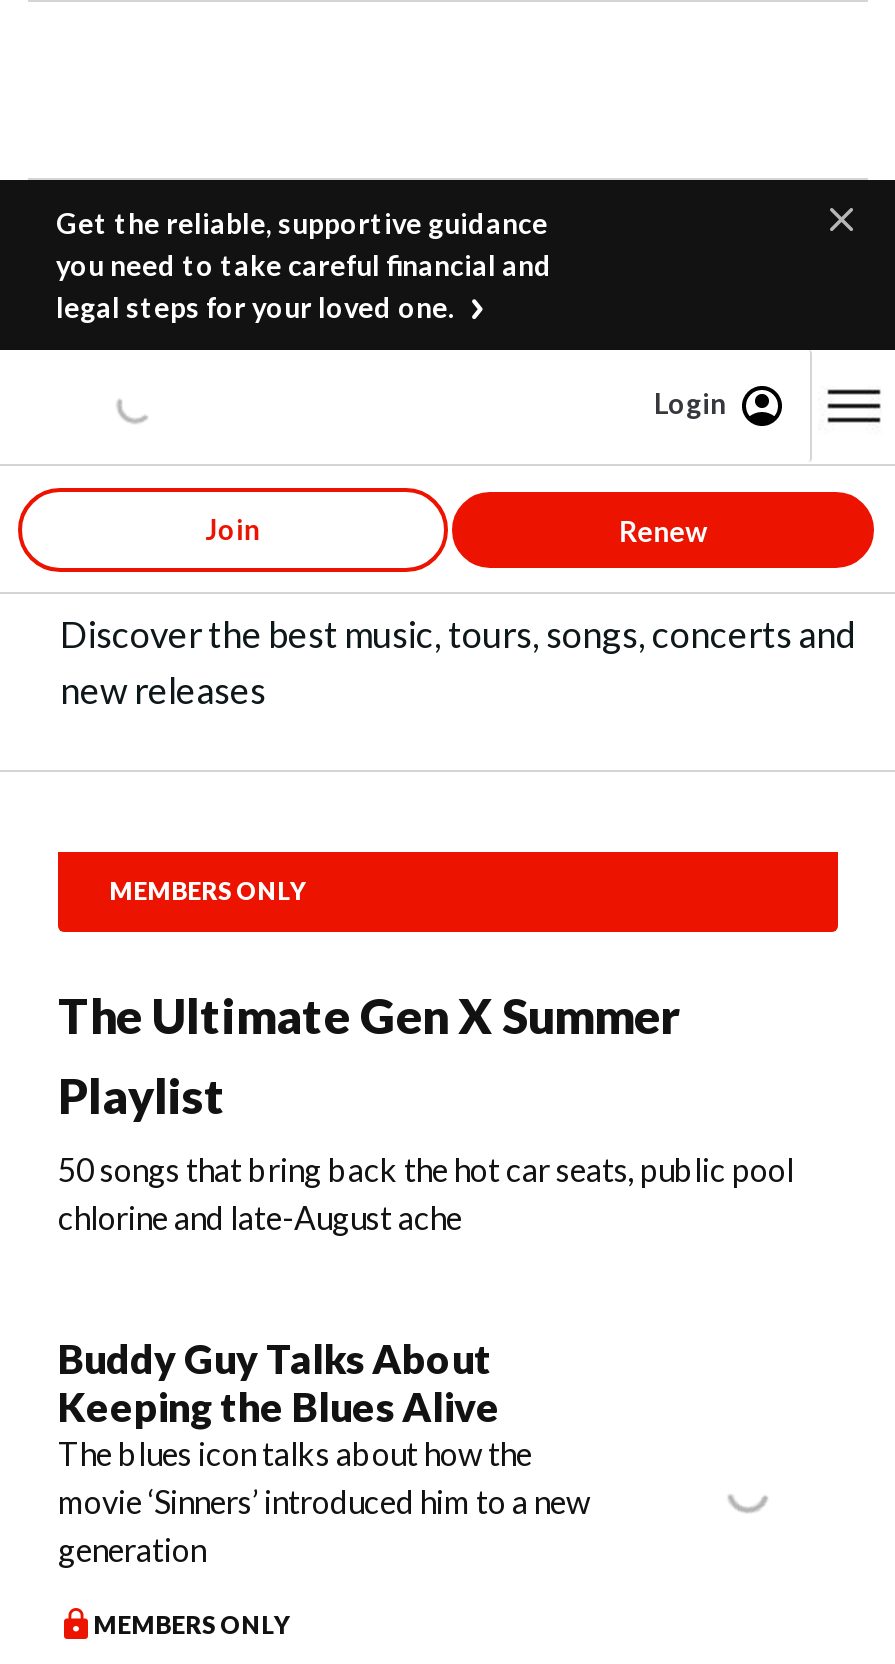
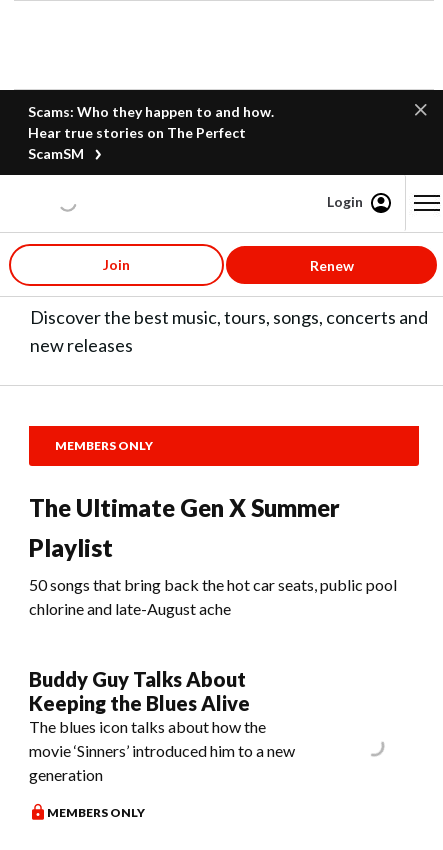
[56,206,552,324] Get the reliable, supportive guidance | you need to take careful financial and | legal steps for your loved one. -> [28,103,274,162] Scams: Who they happen to and how. | Hear true stories on The Perfect | ScamSM

